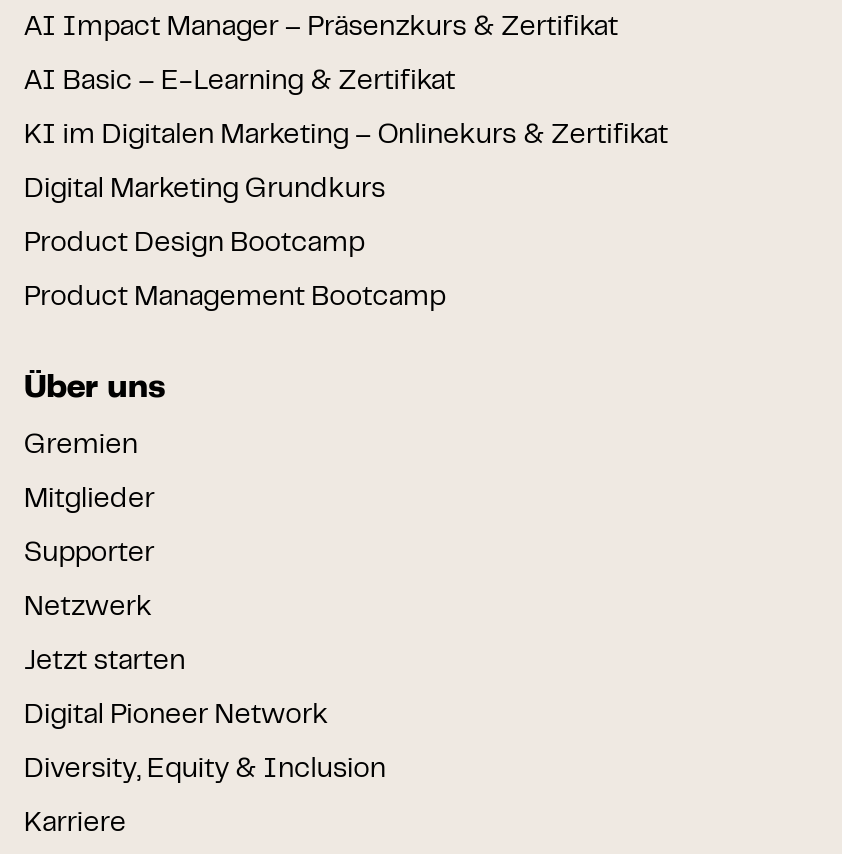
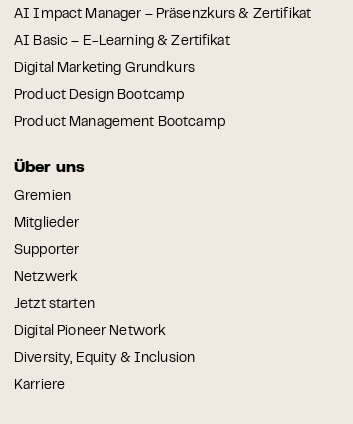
[24,125,668,149] KI im Digitalen Marketing – Onlinekurs & Zertifikat -> none

